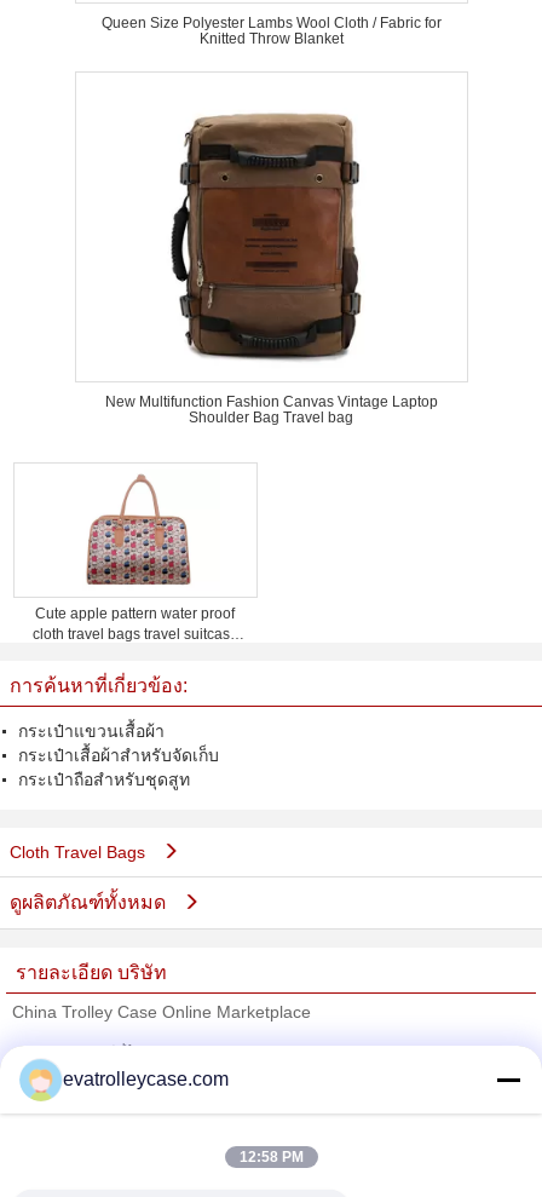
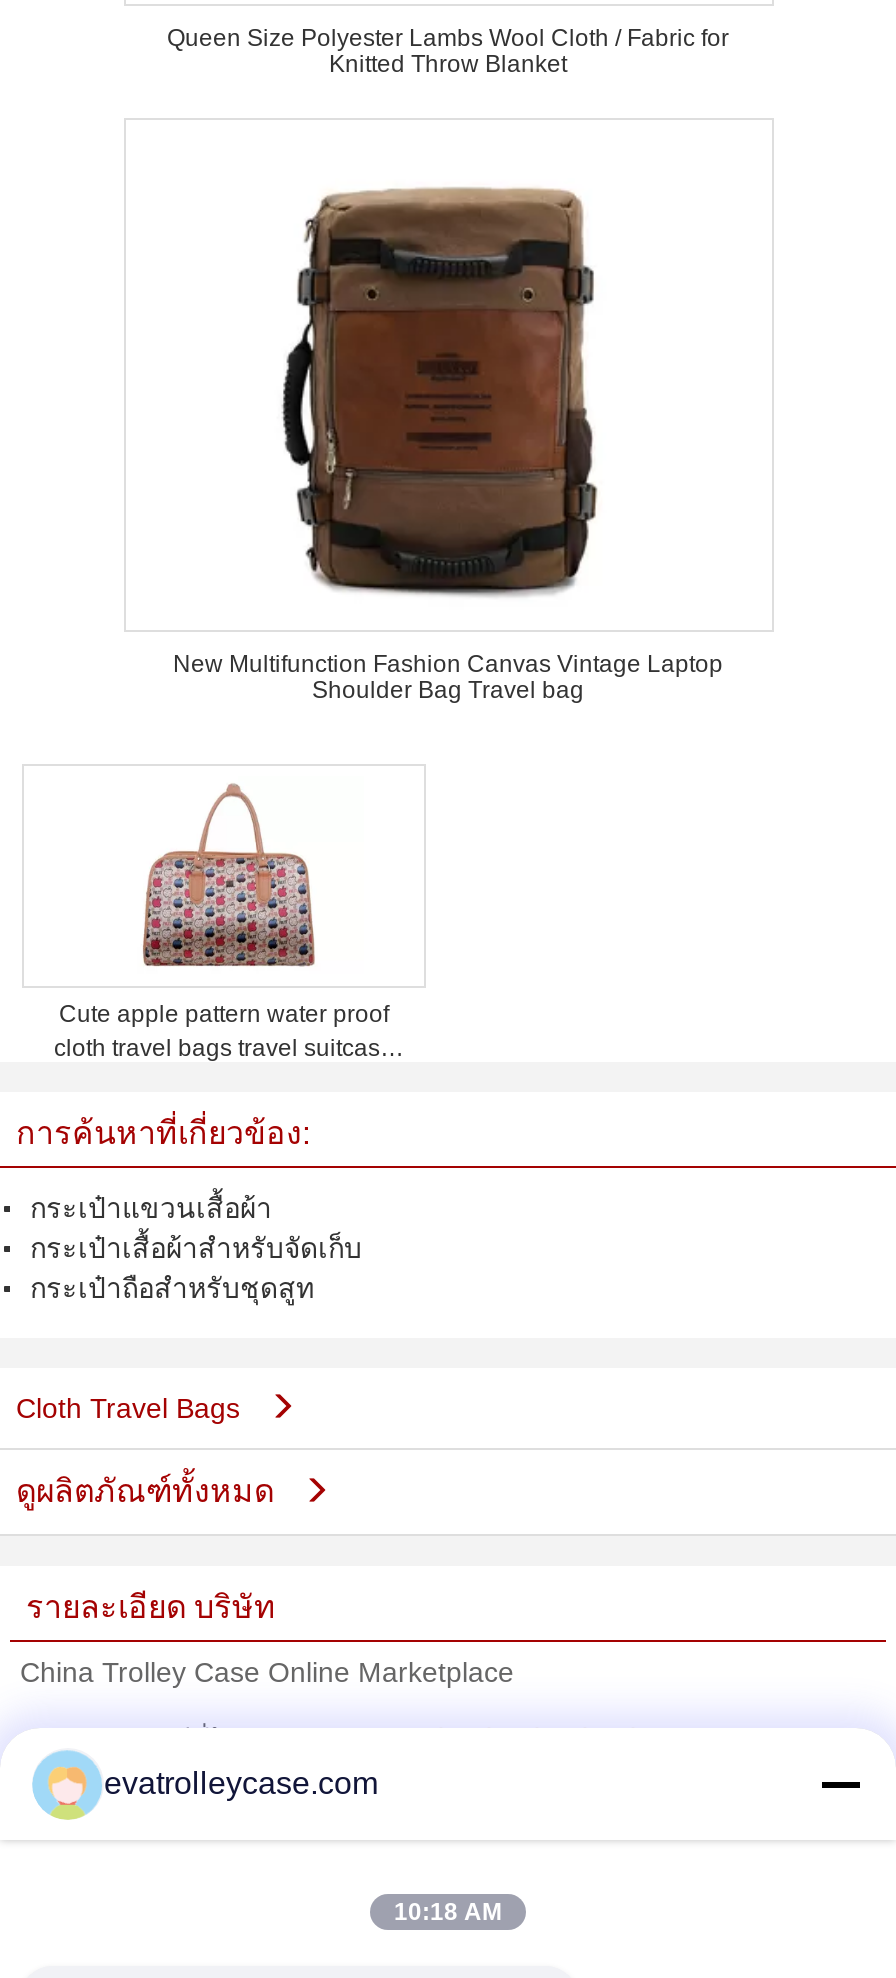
[239,1149,303,1166] 12:58 PM -> [394,1898,502,1926] 10:18 AM

